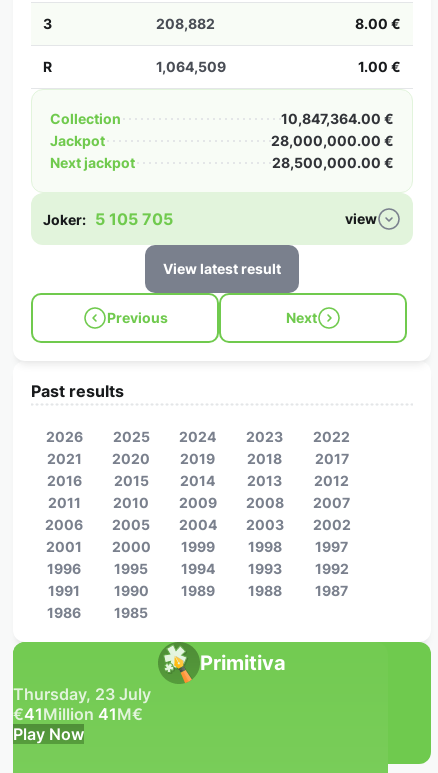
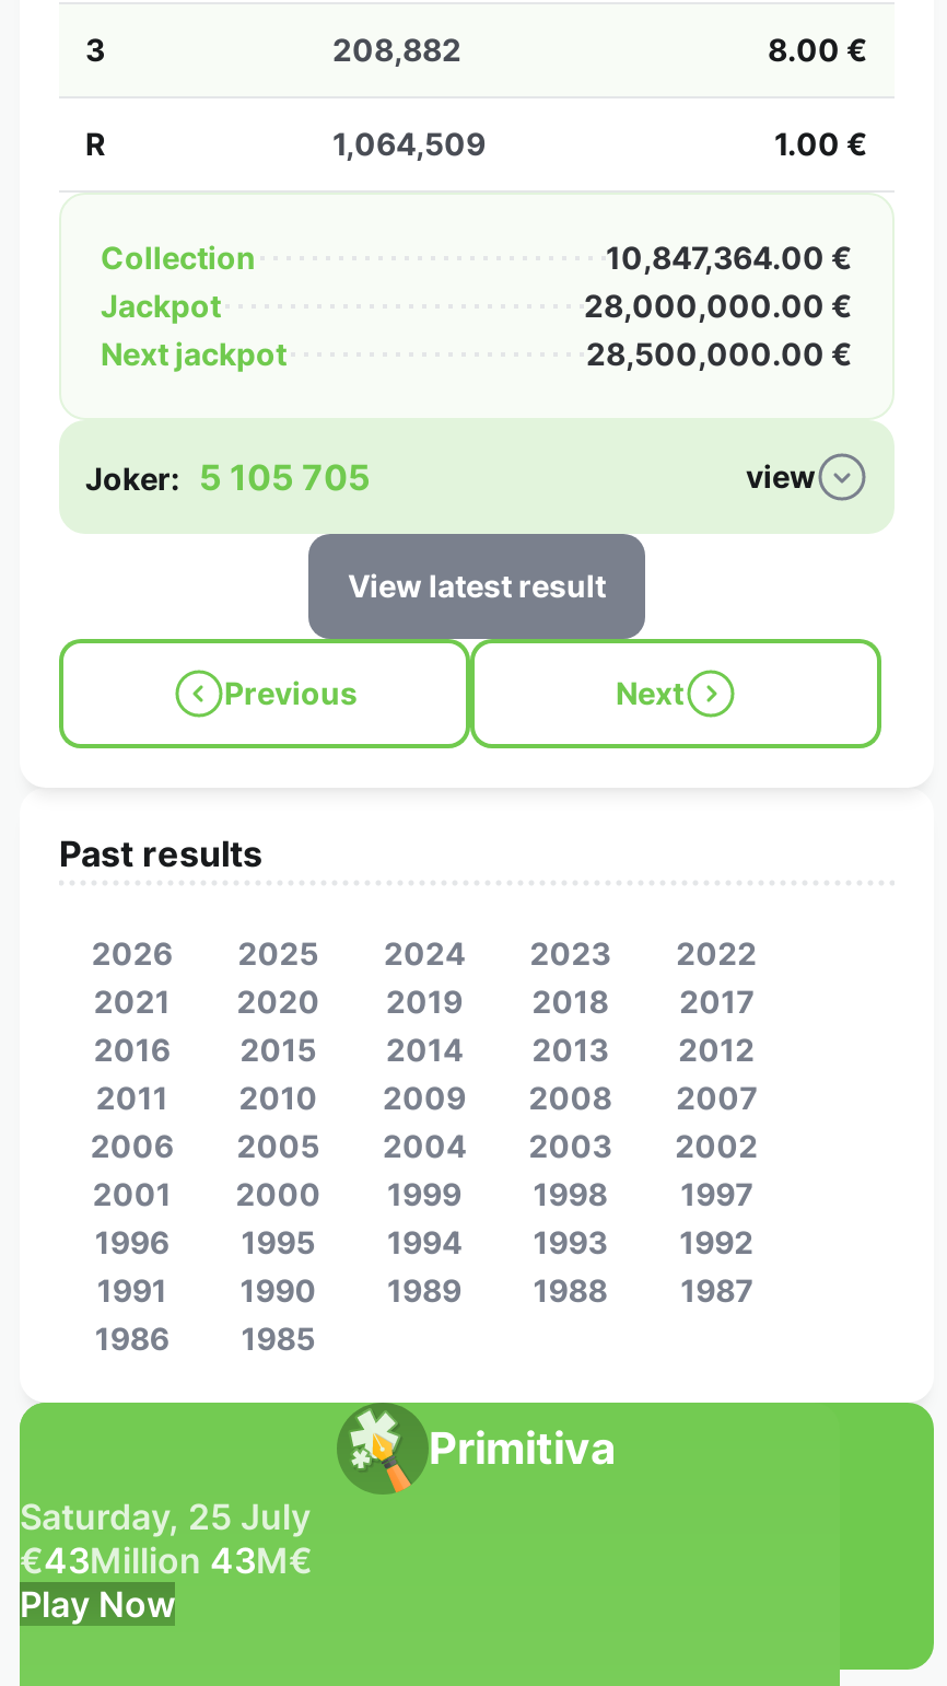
[13,684,151,704] Thursday, 23 July -> [20,1495,311,1538] Saturday, 25 July
[13,704,143,724] €41Million 41M€ -> [20,1538,313,1582] €43Million 43M€

